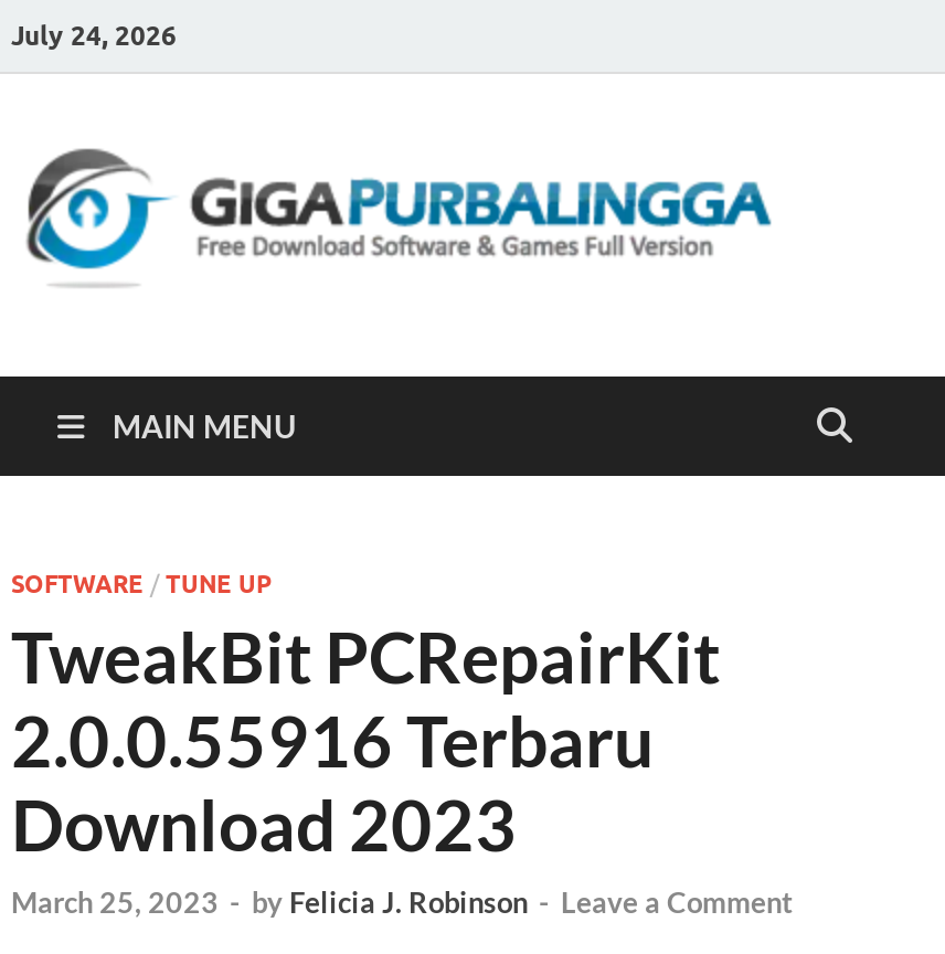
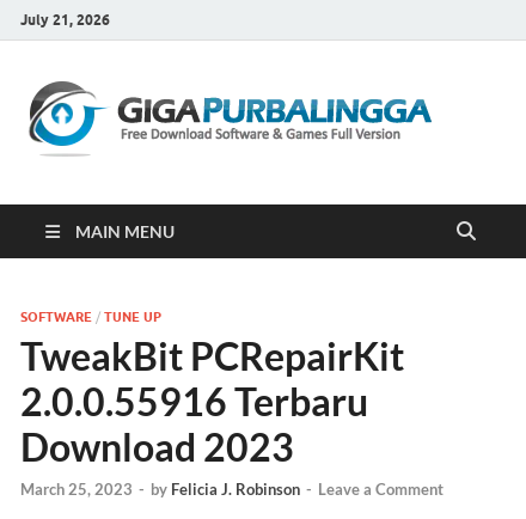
[11,18,177,51] July 24, 2026 -> [20,10,110,28] July 21, 2026

